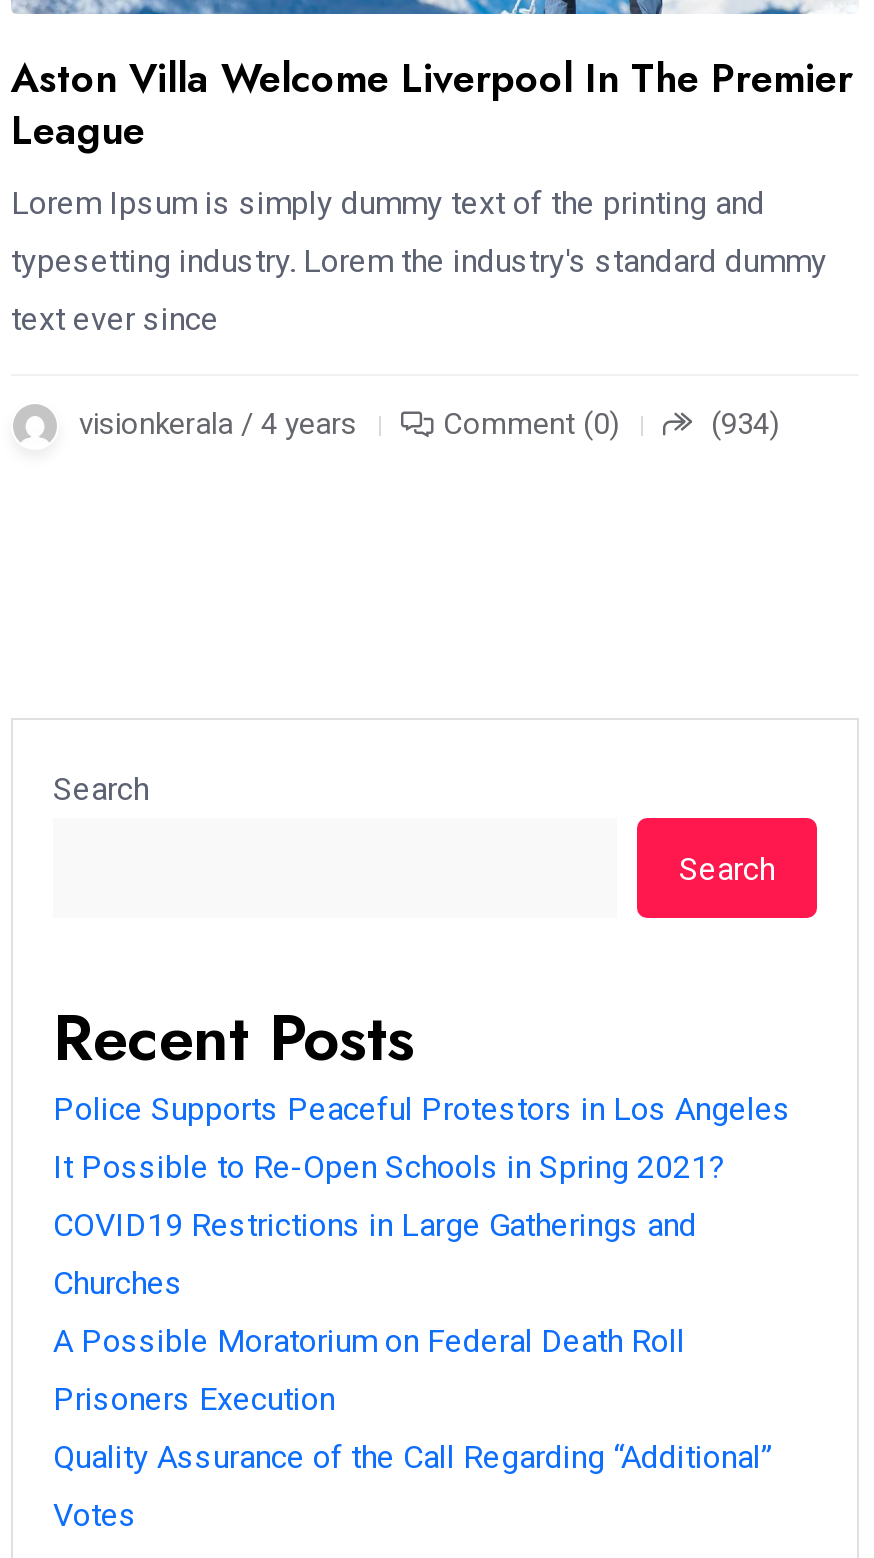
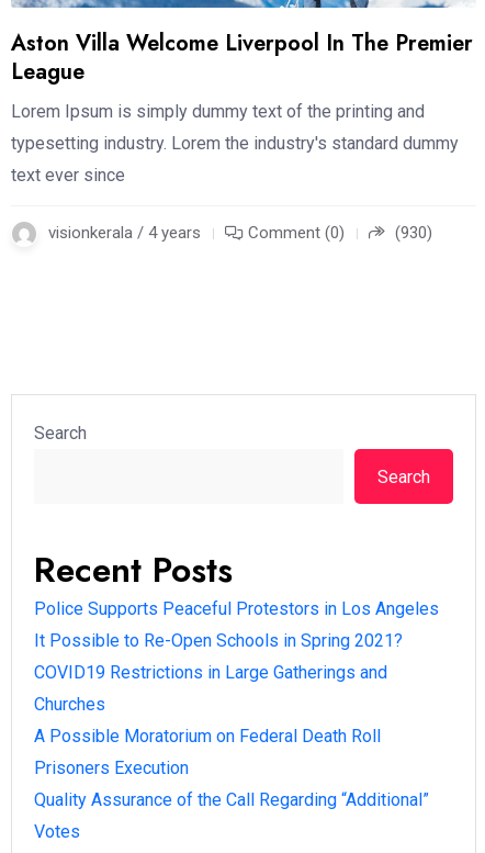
[703,407,779,443] (934) -> [391,223,432,243] (930)

